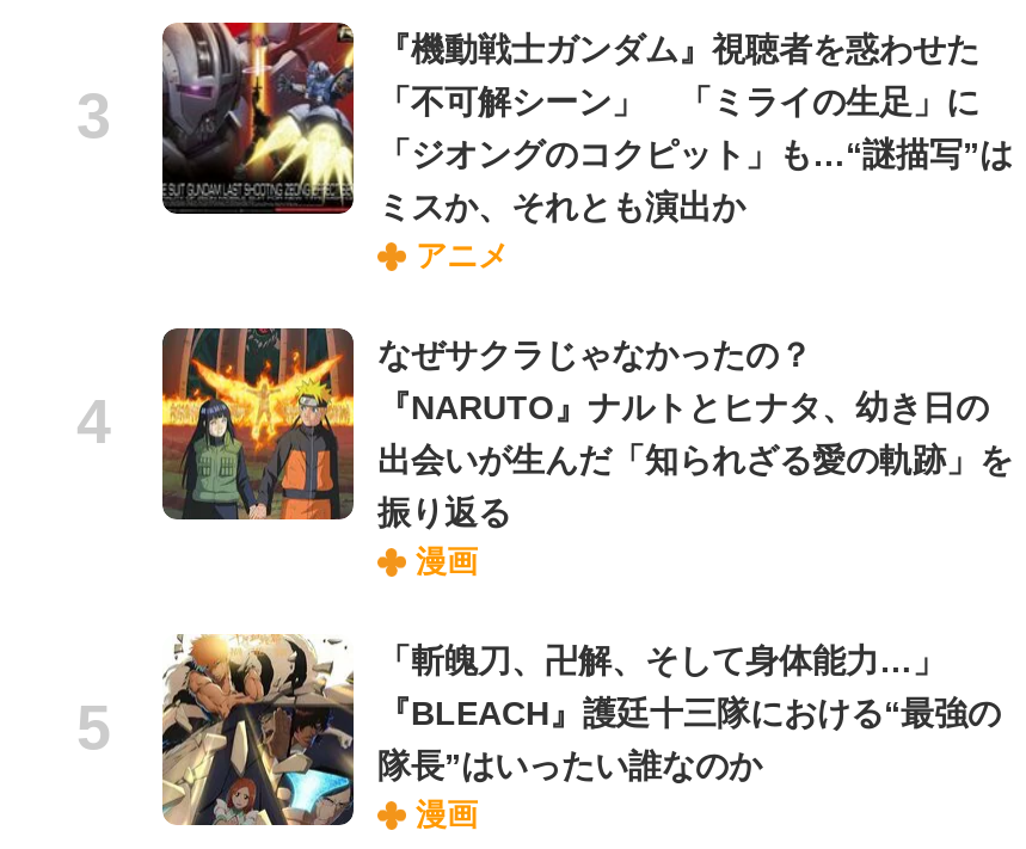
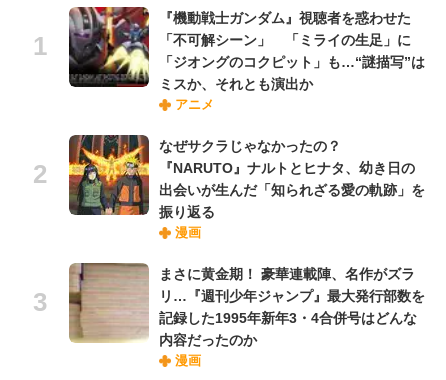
[160,632,1001,828] [image] | 「斬魄刀、卍解、そして身体能力…」 | 『BLEACH』護廷十三隊における“最強の | 隊長”はいったい誰なのか -> [68,262,425,348] [image] | まさに黄金期！ 豪華連載陣、名作がズラ | リ…『週刊少年ジャンプ』最大発行部数を | 記録した1995年新年3・4合併号はどんな | 内容だったのか

